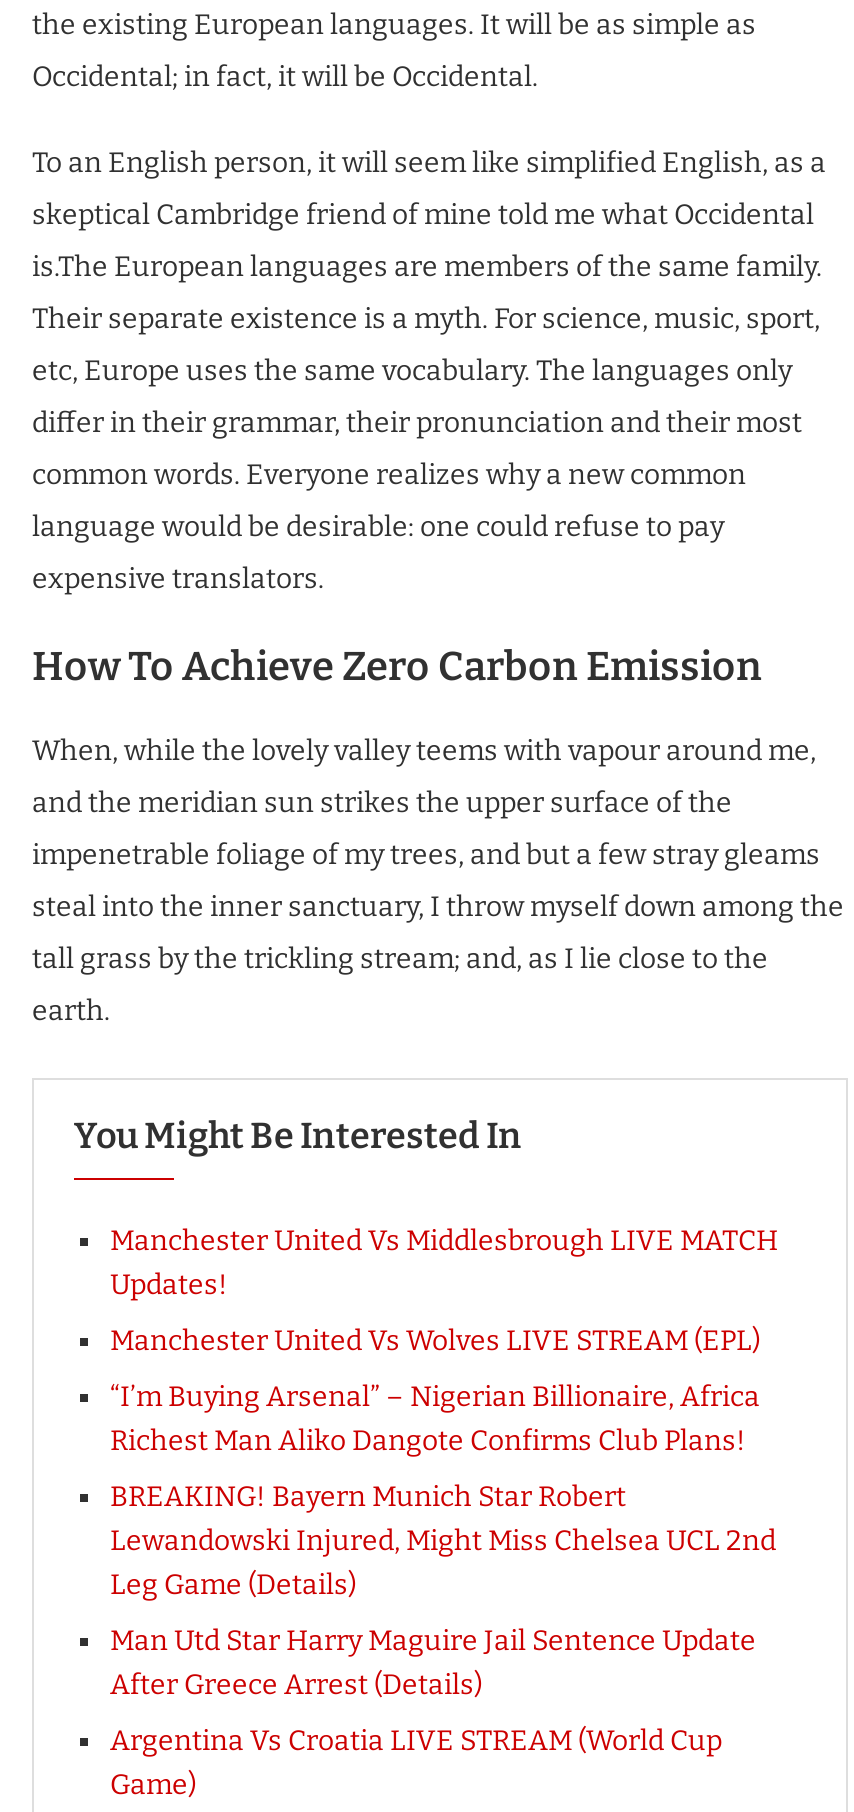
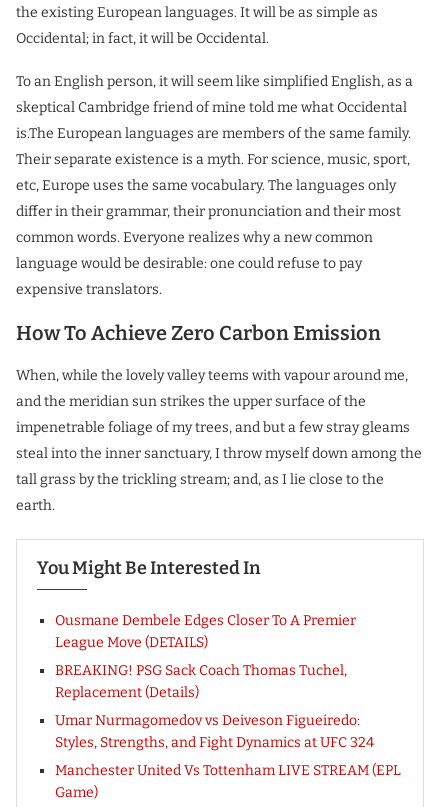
[110,1225,778,1759] Manchester United Vs Middlesbrough LIVE MATCH | Updates! | Manchester United Vs Wolves LIVE STREAM (EPL) | “I’m Buying Arsenal” – Nigerian Billionaire, Africa | Richest Man Aliko Dangote Confirms Club Plans! | BREAKING! Bayern Munich Star Robert | Lewandowski Injured, Might Miss Chelsea UCL 2nd | Leg Game (Details) | Man Utd Star Harry Maguire Jail Sentence Update | After Greece Arrest (Details) | Argentina Vs Croatia LIVE STREAM (World Cup -> [55,612,401,779] Ousmane Dembele Edges Closer To A Premier | League Move (DETAILS) | BREAKING! PSG Sack Coach Thomas Tuchel, | Replacement (Details) | Umar Nurmagomedov vs Deiveson Figueiredo: | Styles, Strengths, and Fight Dynamics at UFC 324 | Manchester United Vs Tottenham LIVE STREAM (EPL

